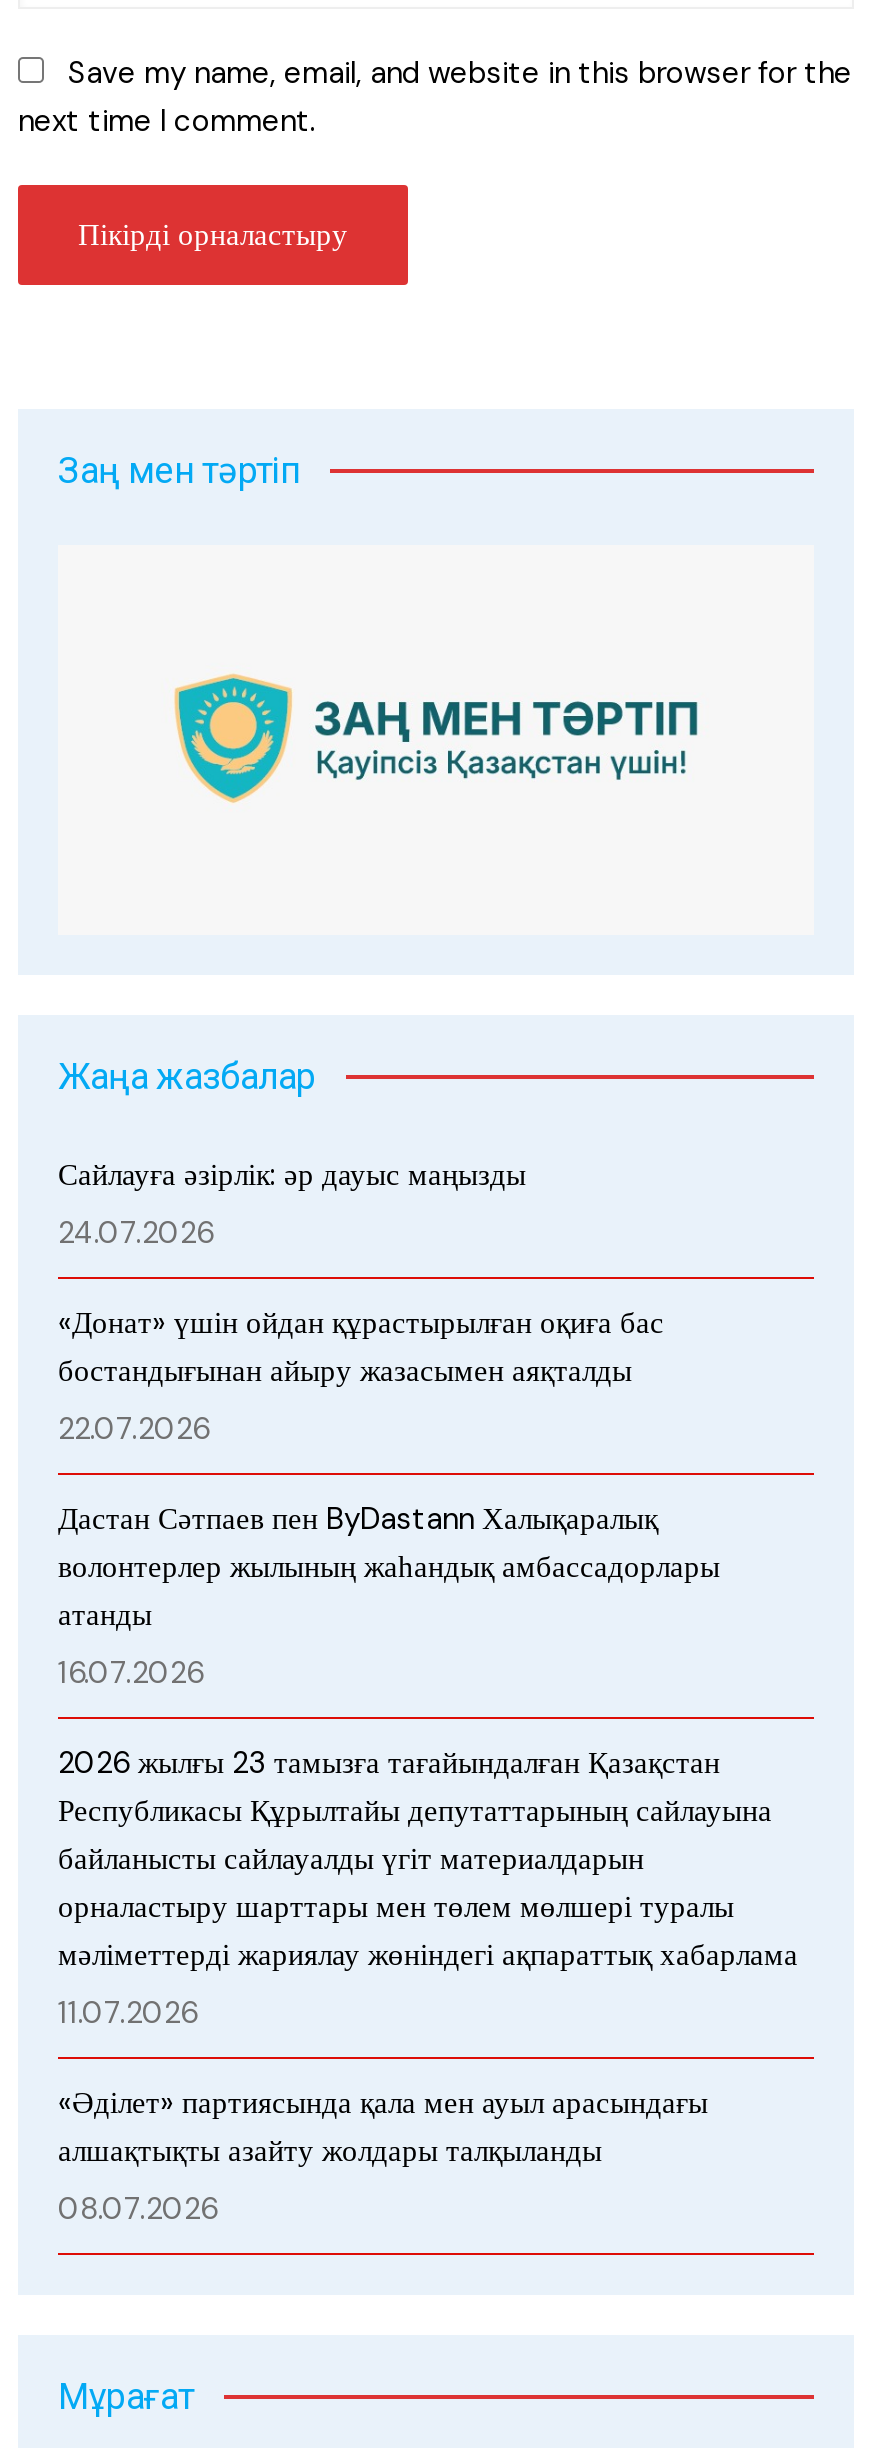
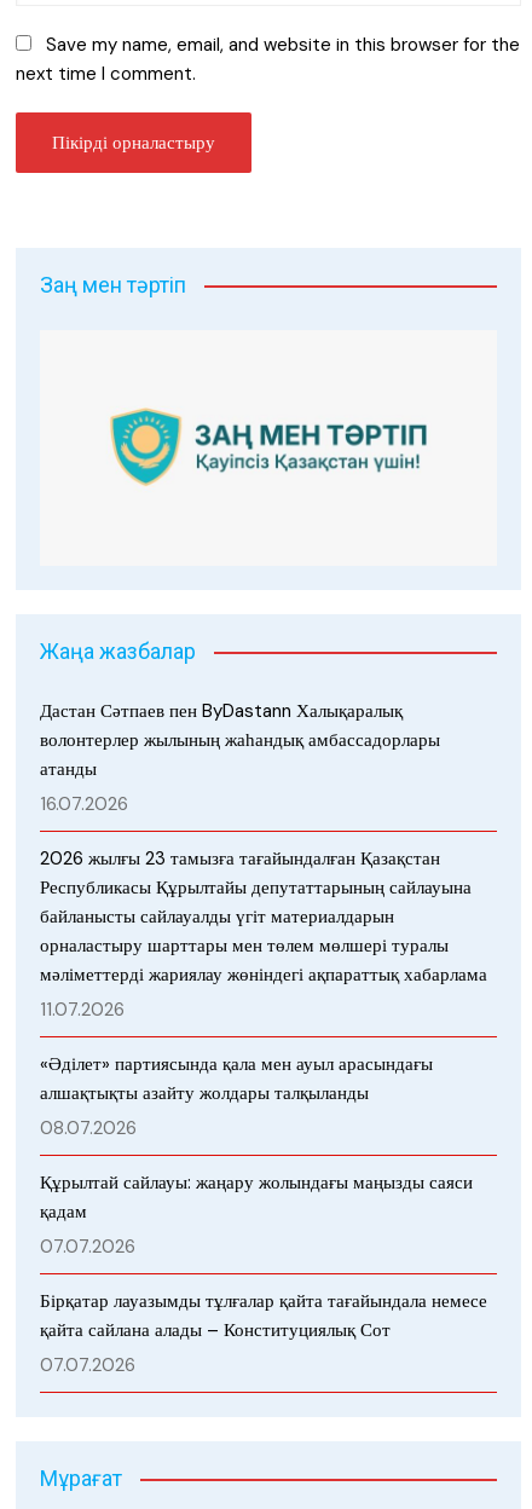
[58,1155,664,1449] Сайлауға әзірлік: әр дауыс маңызды | 24.07.2026 | «Донат» үшін ойдан құрастырылған оқиға бас | бостандығынан айыру жазасымен аяқталды | 22.07.2026 -> none
moved [58,1499,798,2229] -> [40,699,487,1140]: Дастан Сәтпаев пен ByDastann Халықаралық | волонтерлер жылының жаһандық амбассадорлары | атанды | ... | алшақтықты азайту жолдары талқыланды | 08.07.2026
none -> [40,1171,487,1377] Құрылтай сайлауы: жаңару жолындағы маңызды саяси | қадам | 07.07.2026 | Бірқатар лауазымды тұлғалар қайта тағайындала немесе | қайта сайлана алады – Конституциялық Сот | 07.07.2026

